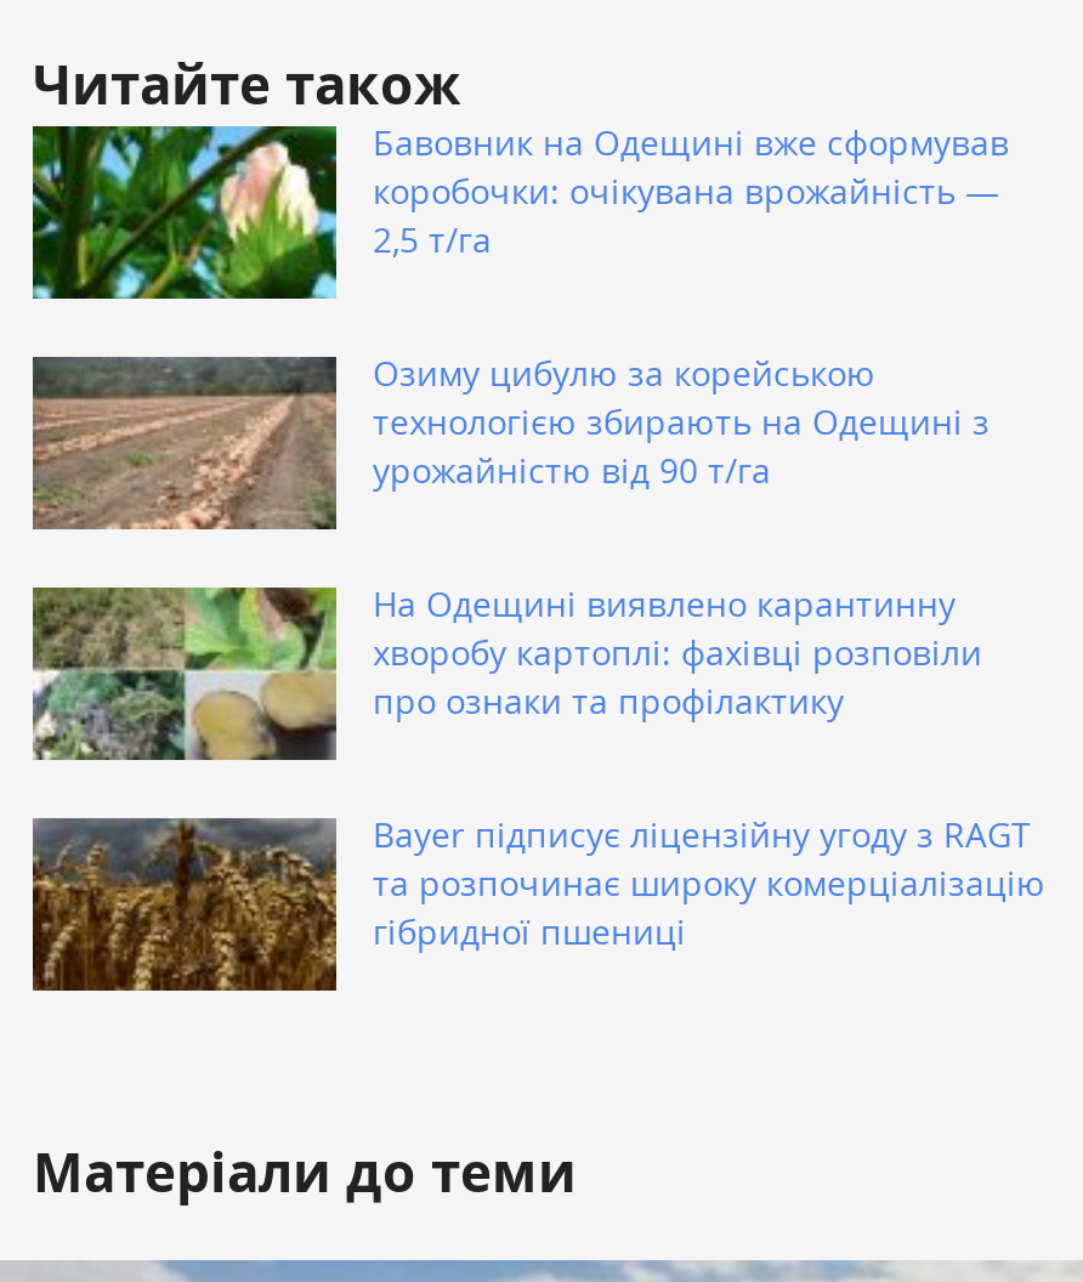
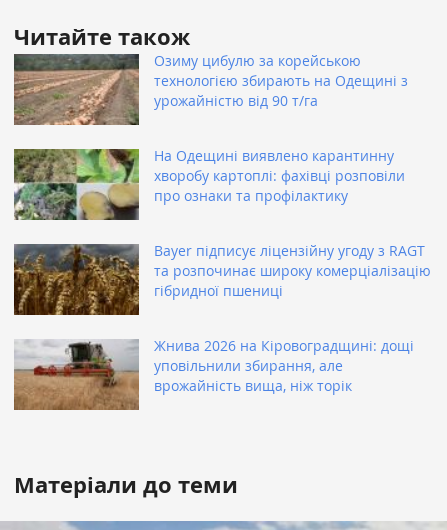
[30,118,1009,301] [image] | Бавовник на Одещині вже сформував | коробочки: очікувана врожайність — | 2,5 т/га -> none
moved [28,349,1045,953] -> [12,51,431,300]: [image] | Озиму цибулю за корейською | технологією збирають на Одещині з | ... | та розпочинає широку комерціалізацію | гібридної пшениці
none -> [13,336,414,411] [image] | Жнива 2026 на Кіровоградщині: дощі | уповільнили збирання, але | врожайність вища, ніж торік

